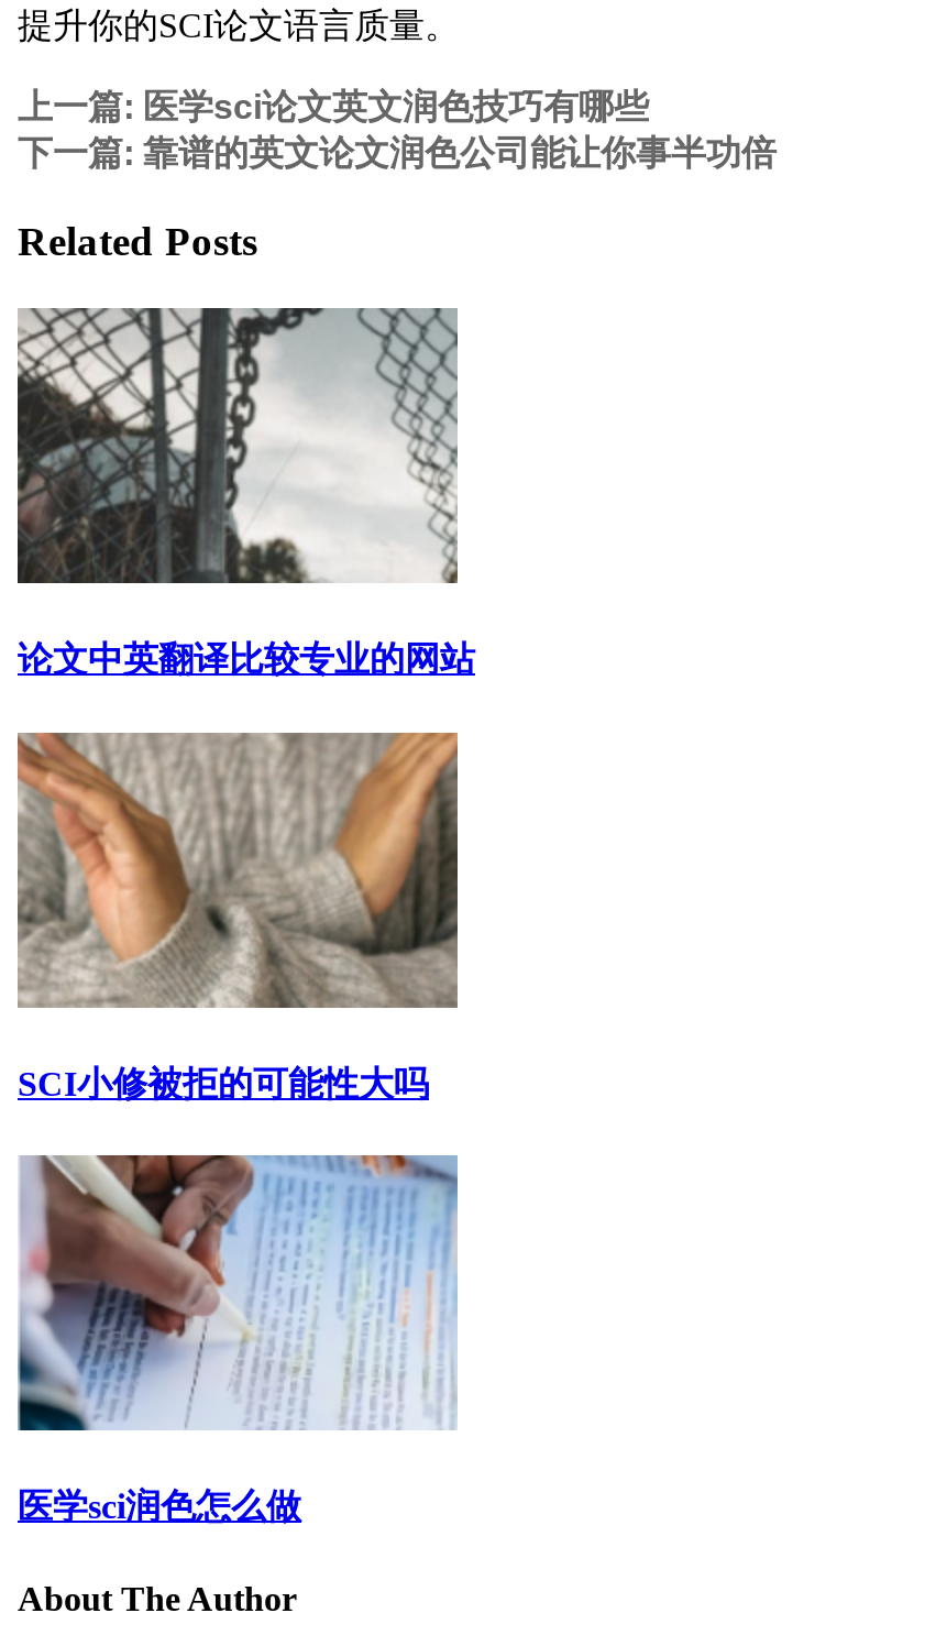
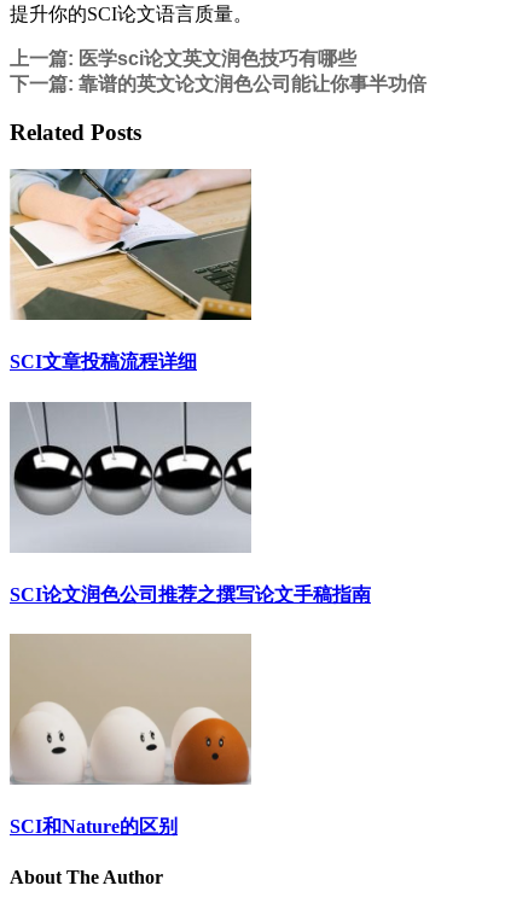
[15,306,475,678] [image] | 论文中英翻译比较专业的网站 -> [10,169,252,372] [image] | SCI文章投稿流程详细
[15,731,460,1102] [image] | SCI小修被拒的可能性大吗 -> [10,402,371,605] [image] | SCI论文润色公司推荐之撰写论文手稿指南
[18,1155,460,1526] [image] | 医学sci润色怎么做 -> [10,634,251,837] [image] | SCI和Nature的区别

